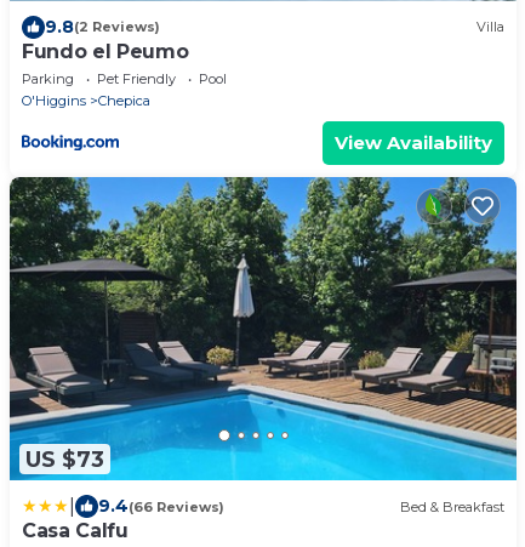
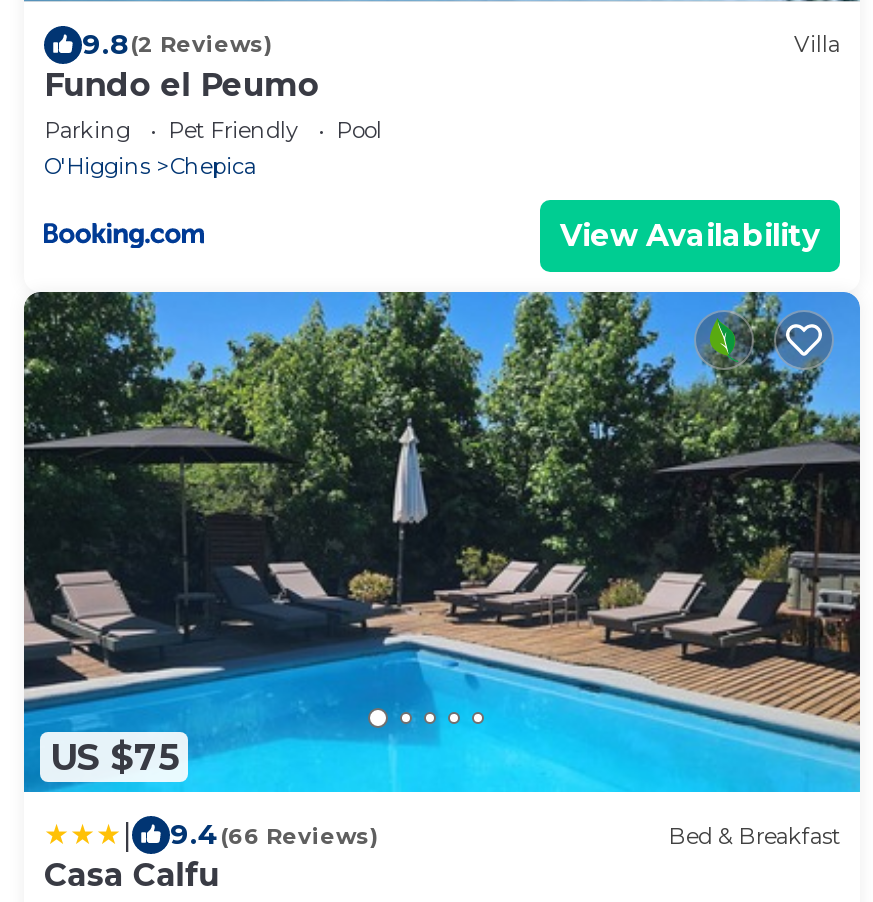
[25,446,104,473] US $73 -> [50,736,178,780] US $75

